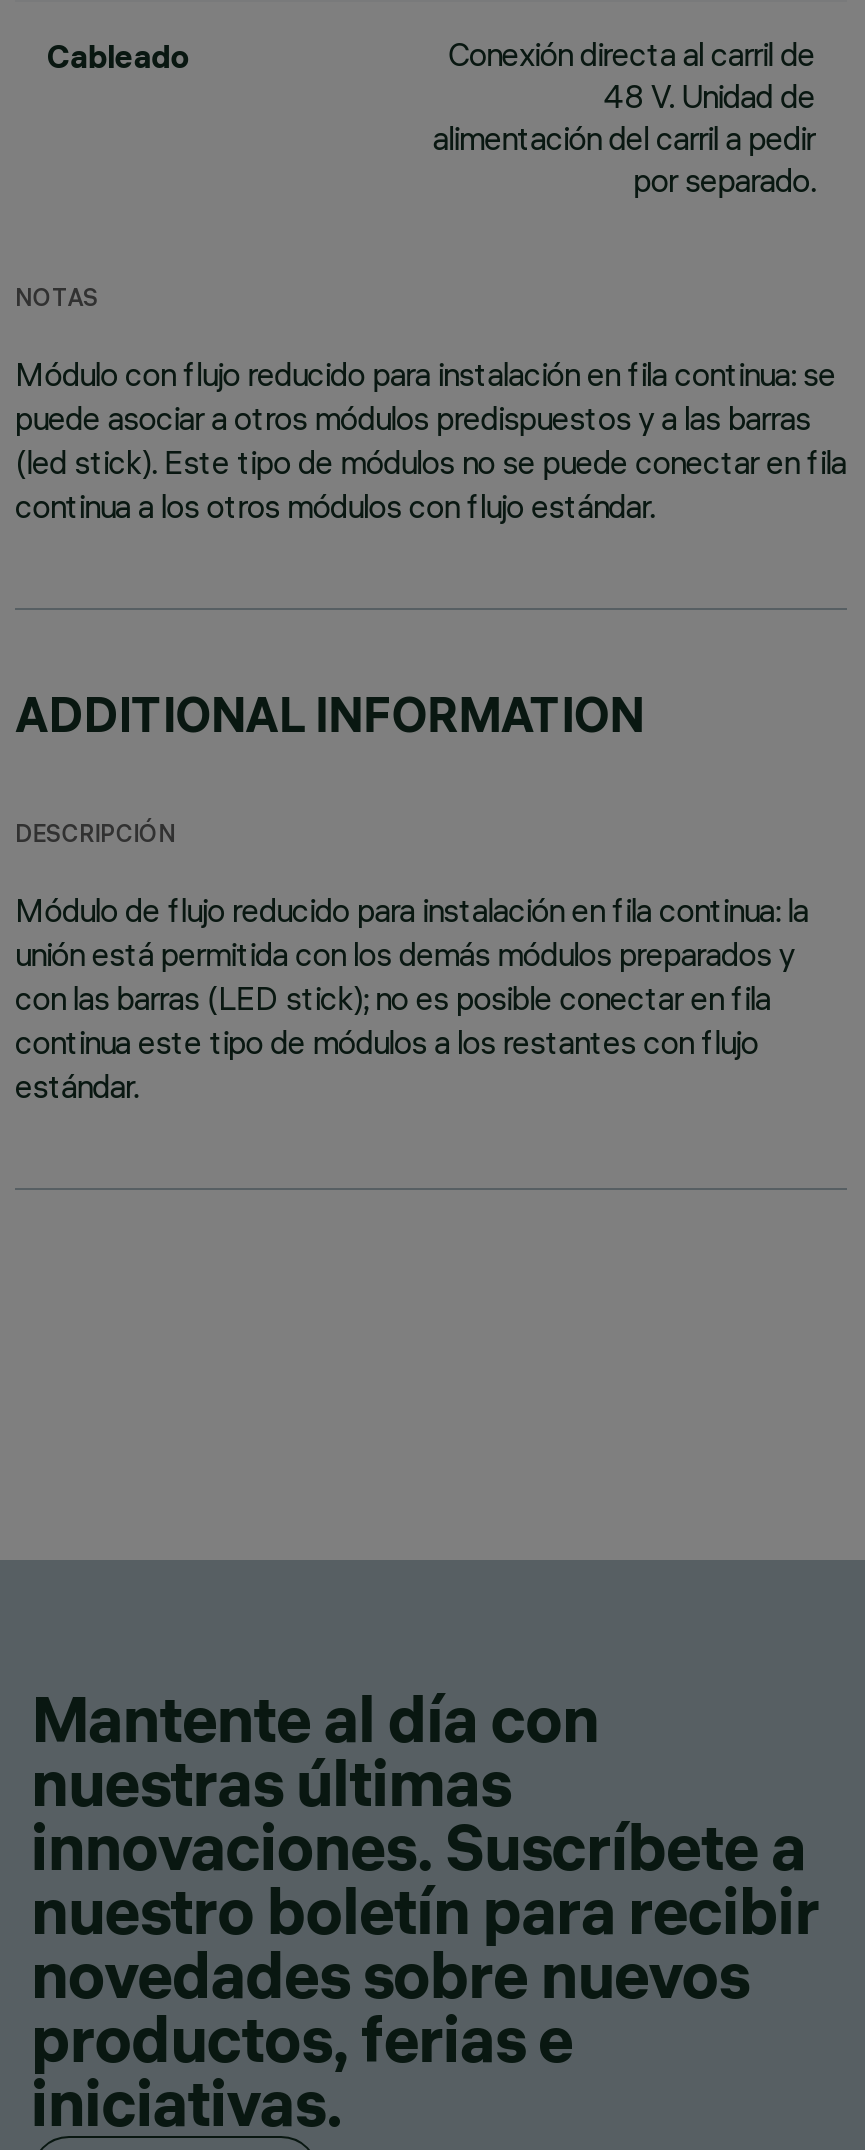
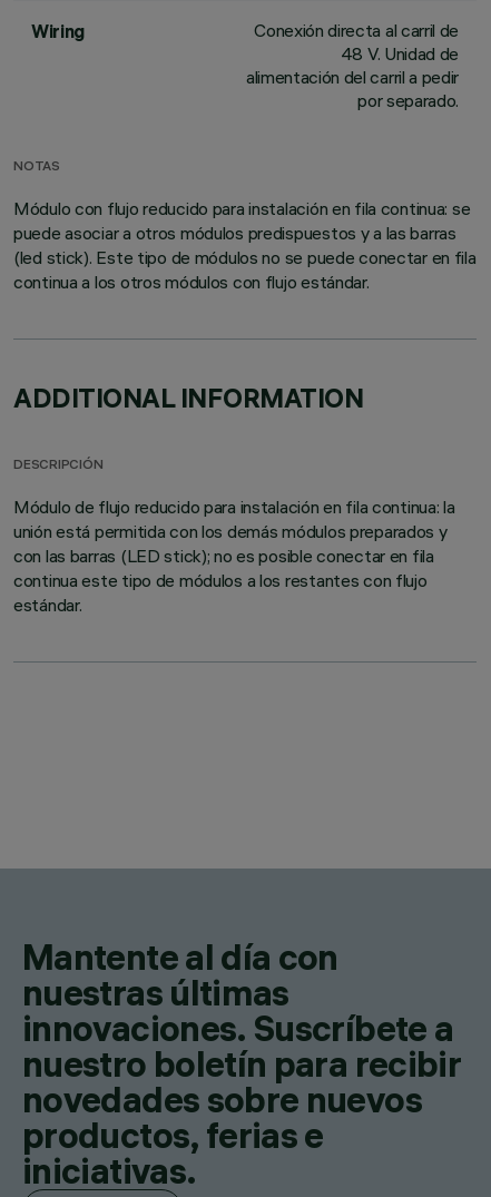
[47,36,190,76] Cableado -> [31,20,85,42] Wiring

